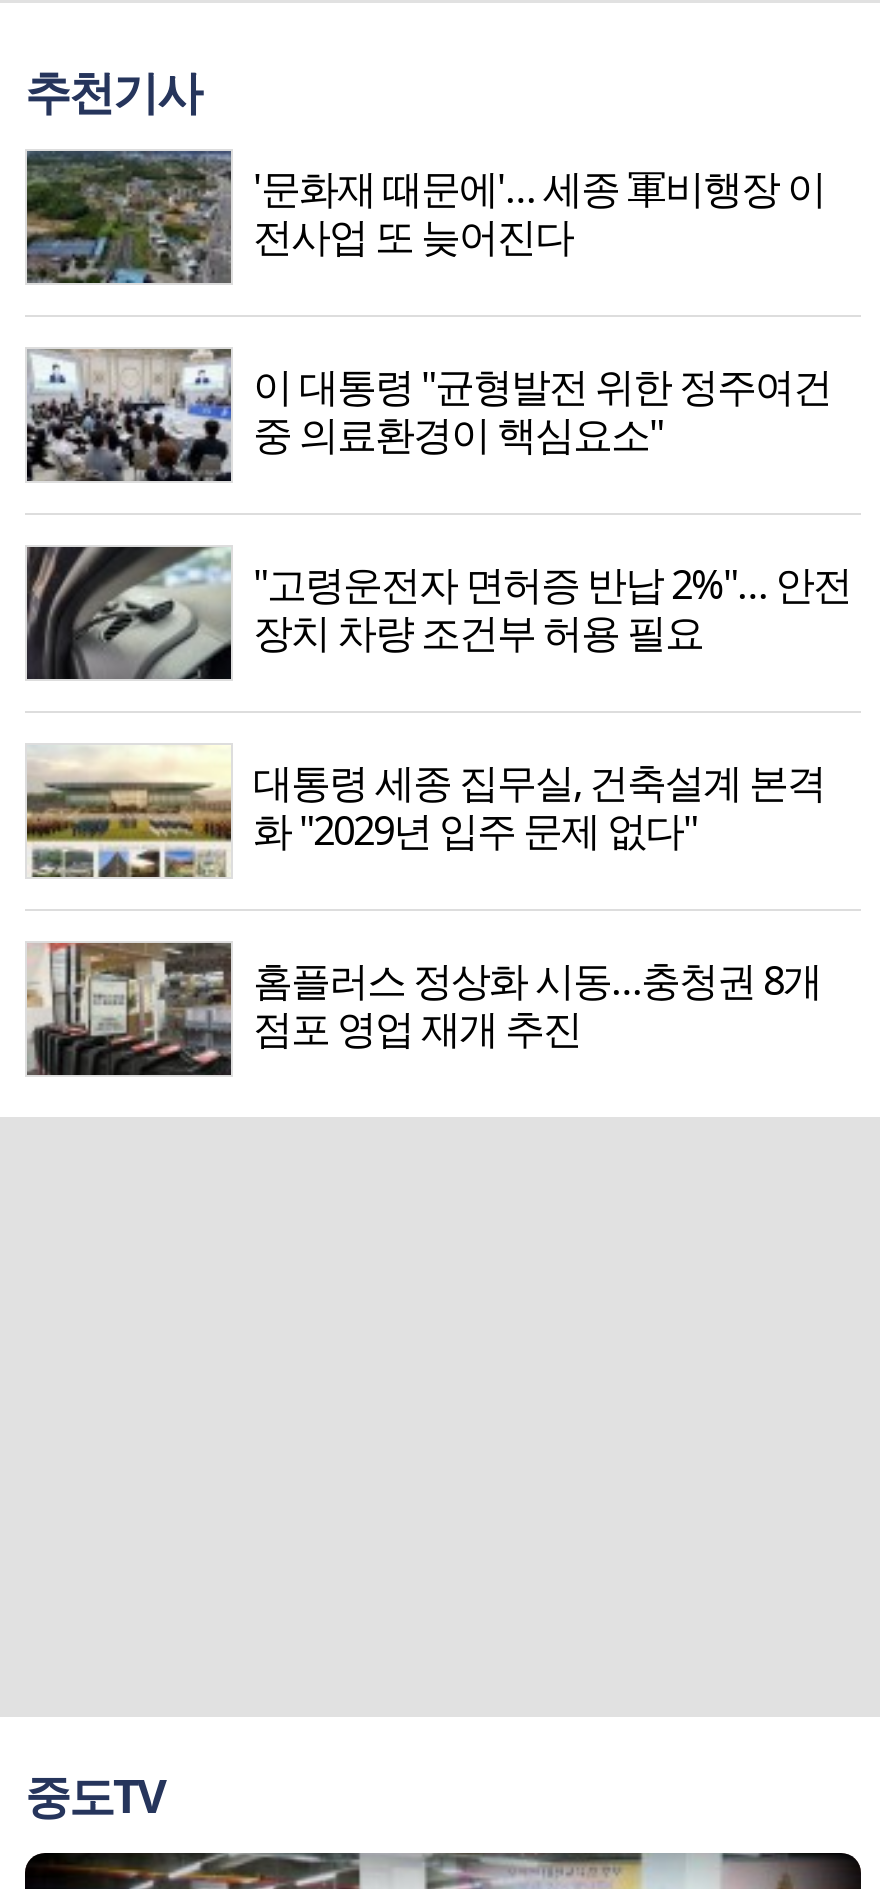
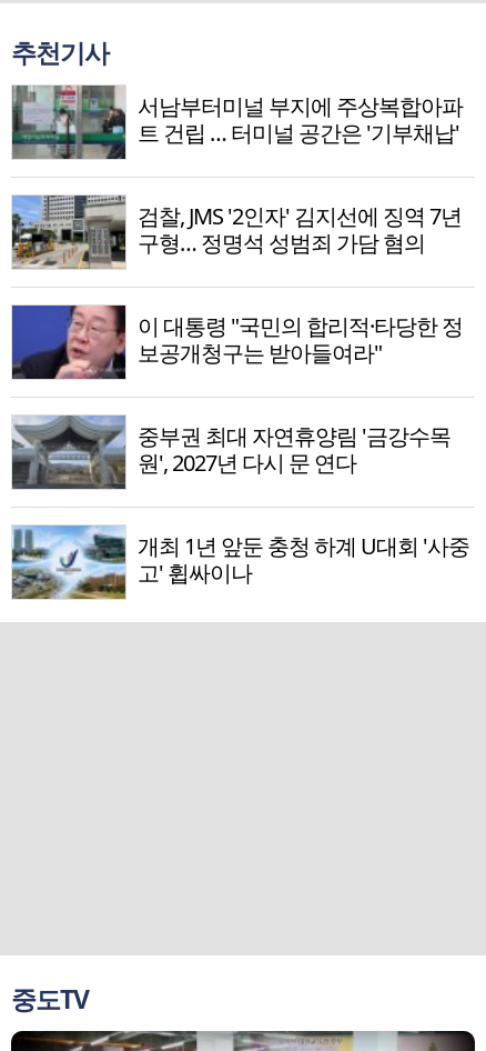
[27,149,825,285] [image] | '문화재 때문에'… 세종 軍비행장 이 | 전사업 또 늦어진다 -> [12,84,463,160] [image] | 서남부터미널 부지에 주상복합아파 | 트 건립 … 터미널 공간은 '기부채납'
[25,347,831,483] [image] | 이 대통령 "균형발전 위한 정주여건 | 중 의료환경이 핵심요소" -> [12,194,462,270] [image] | 검찰, JMS '2인자' 김지선에 징역 7년 | 구형… 정명석 성범죄 가담 혐의
[25,545,851,681] [image] | "고령운전자 면허증 반납 2%"… 안전 | 장치 차량 조건부 허용 필요 -> [11,304,463,380] [image] | 이 대통령 "국민의 합리적·타당한 정 | 보공개청구는 받아들여라"
[25,745,825,879] [image] | 대통령 세종 집무실, 건축설계 본격 | 화 "2029년 입주 문제 없다" -> [11,414,450,489] [image] | 중부권 최대 자연휴양림 '금강수목 | 원', 2027년 다시 문 연다
[25,941,821,1077] [image] | 홈플러스 정상화 시동…충청권 8개 | 점포 영업 재개 추진 -> [11,524,469,600] [image] | 개최 1년 앞둔 충청 하계 U대회 '사중 | 고' 휩싸이나

